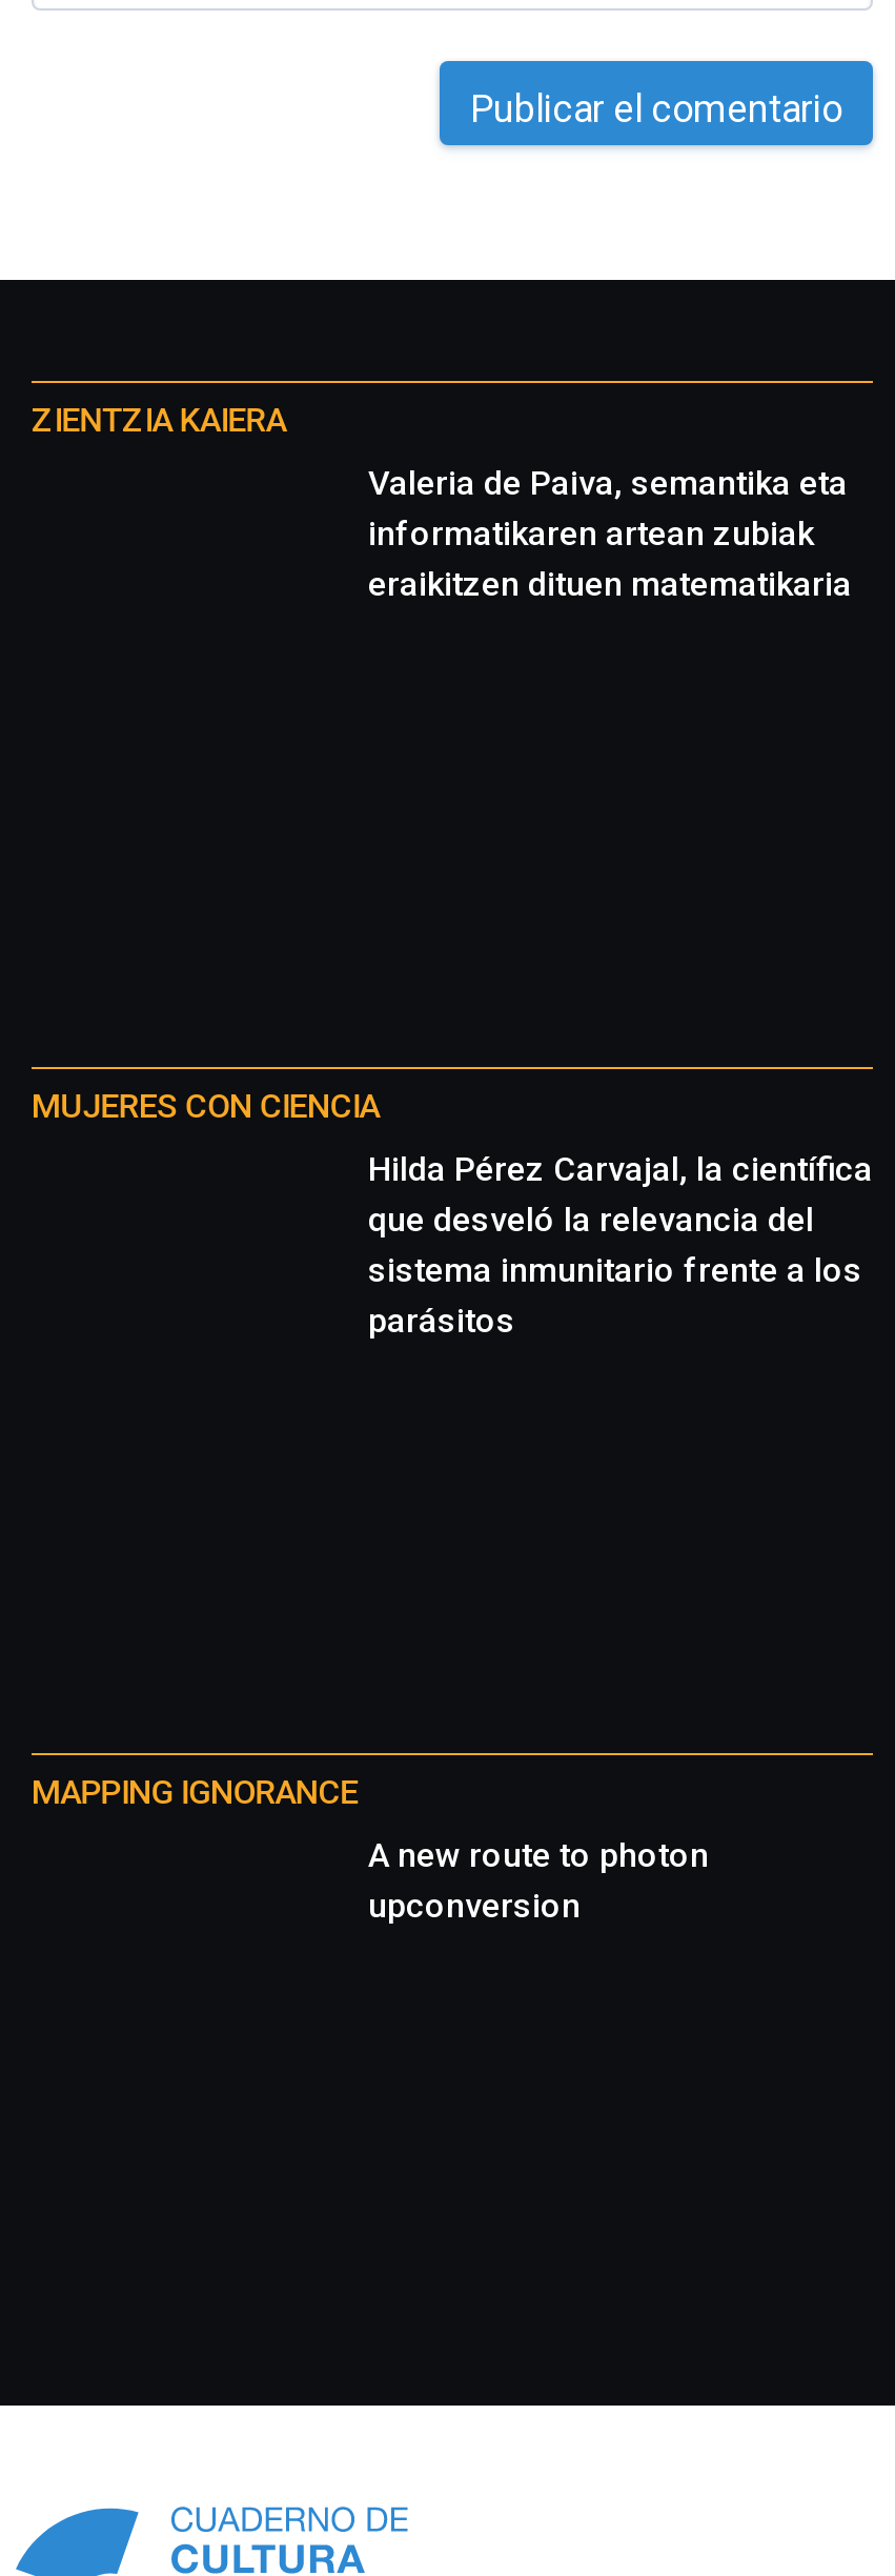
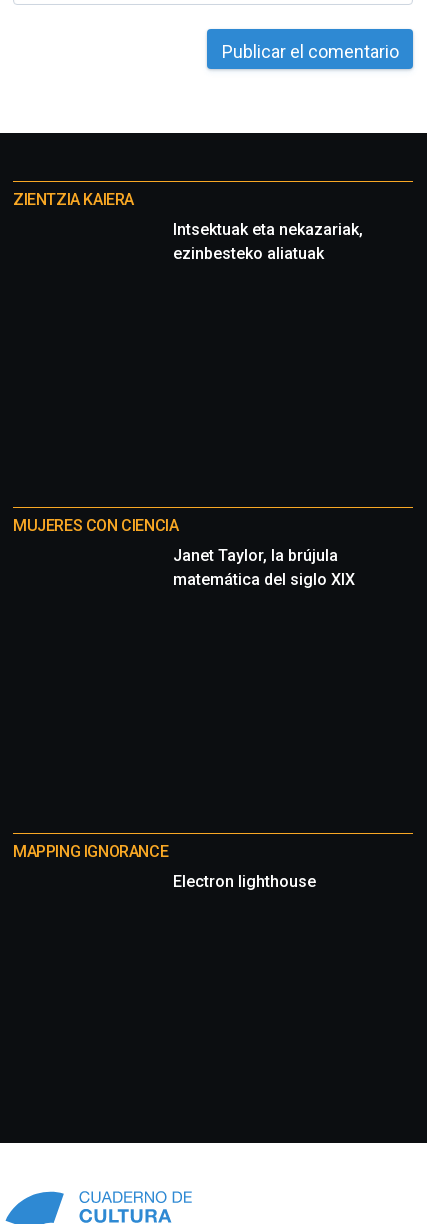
[368,463,852,604] Valeria de Paiva, semantika eta | informatikaren artean zubiak | eraikitzen dituen matematikaria -> [173,220,363,263] Intsektuak eta nekazariak, | ezinbesteko aliatuak
[368,1150,873,1341] Hilda Pérez Carvajal, la científica | que desveló la relevancia del | sistema inmunitario frente a los | parásitos -> [173,546,355,589] Janet Taylor, la brújula | matemática del siglo XIX
[368,1836,709,1926] A new route to photon | upconversion -> [173,872,316,891] Electron lighthouse

